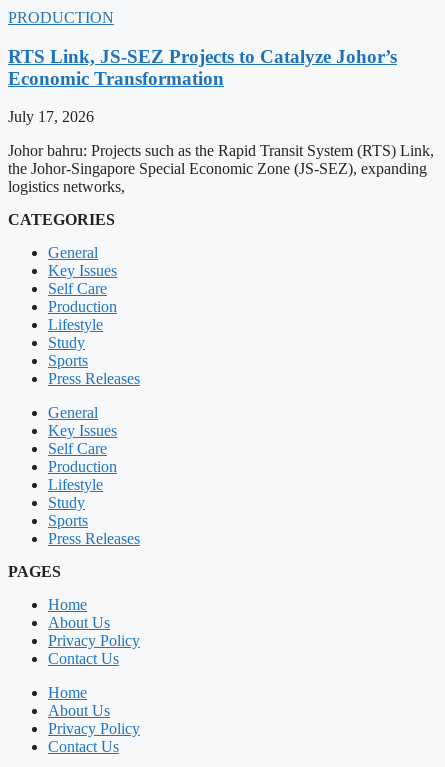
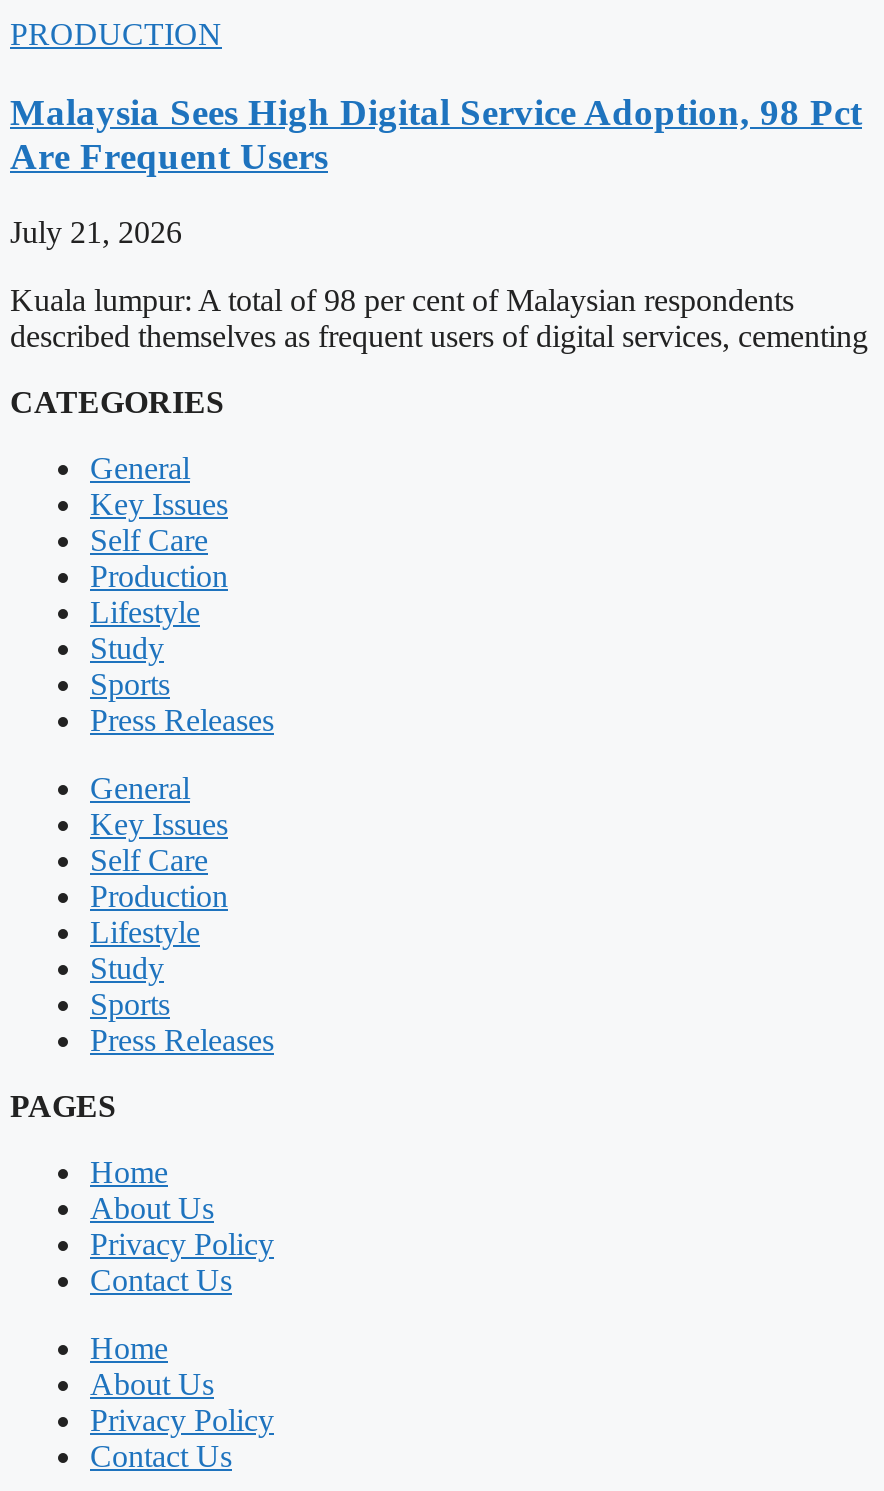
[8,46,397,89] RTS Link, JS-SEZ Projects to Catalyze Johor’s | Economic Transformation -> [10,90,862,176] Malaysia Sees High Digital Service Adoption, 98 Pct | Are Frequent Users
[8,108,94,125] July 17, 2026 -> [10,216,182,250] July 21, 2026
[8,142,434,195] Johor bahru: Projects such as the Rapid Transit System (RTS) Link, | the Johor-Singapore Special Economic Zone (JS-SEZ), expanding | logistics networks, -> [10,284,868,354] Kuala lumpur: A total of 98 per cent of Malaysian respondents | described themselves as frequent users of digital services, cementing

